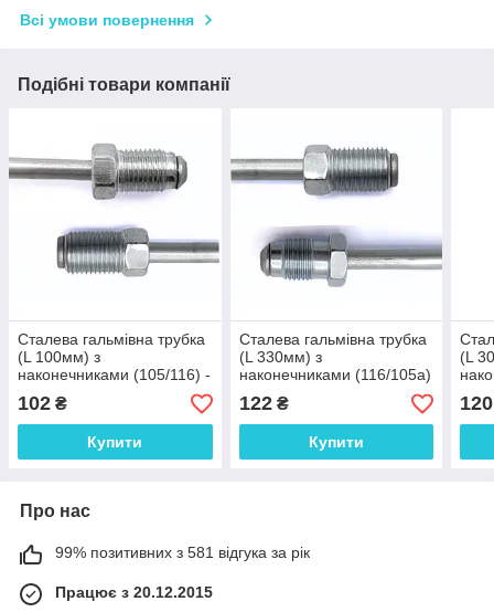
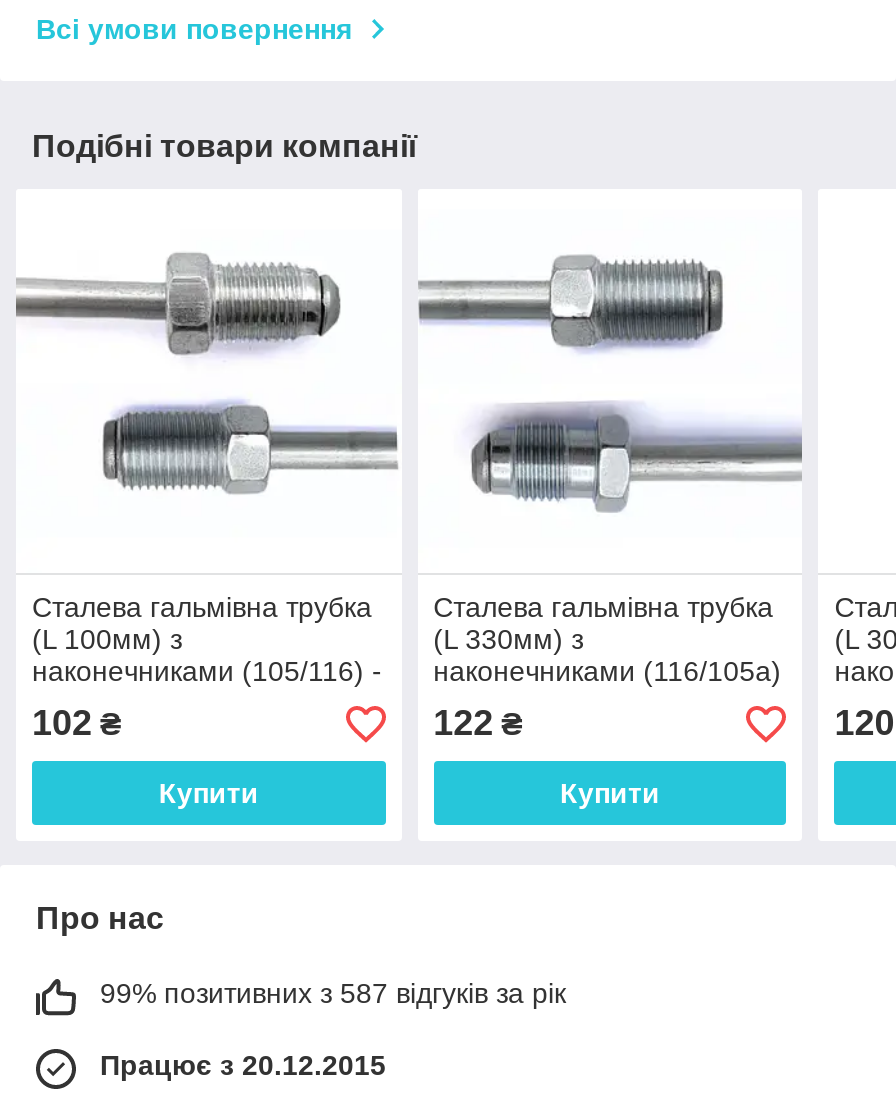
[55,544,310,562] 99% позитивних з 581 відгука за рік -> [100,978,566,1010] 99% позитивних з 587 відгуків за рік

